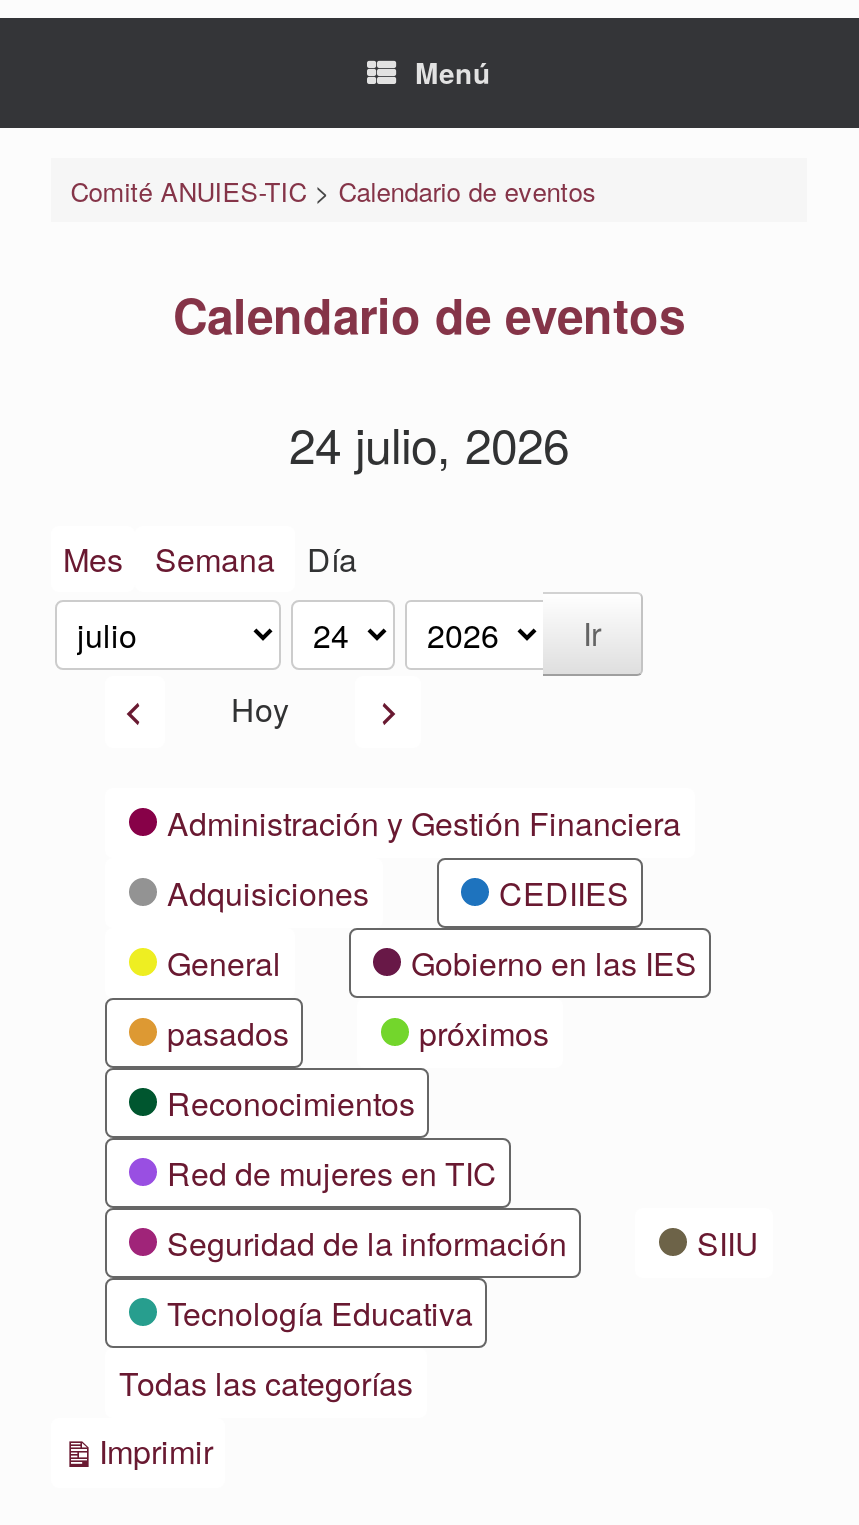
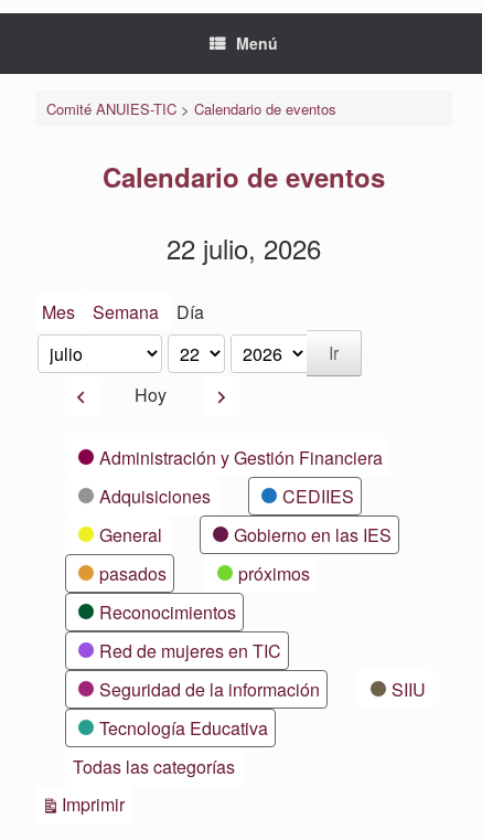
[289,409,569,479] 24 julio, 2026 -> [167,229,321,268] 22 julio, 2026

